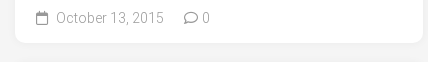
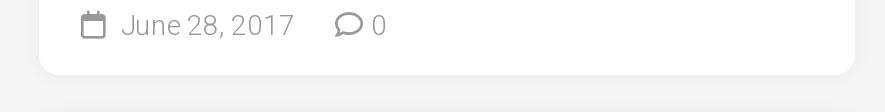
[53,10,164,26] October 13, 2015 -> [115,9,295,41] June 28, 2017

